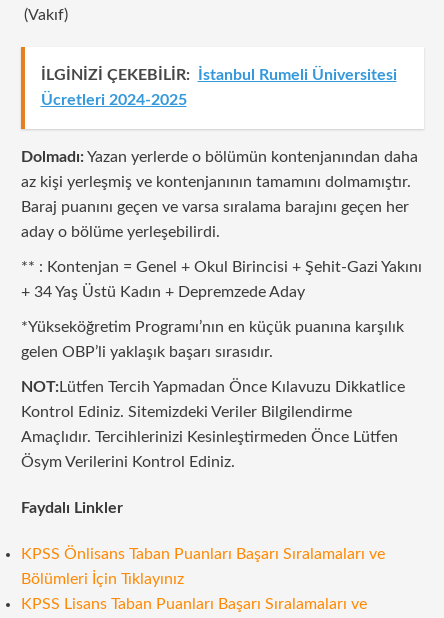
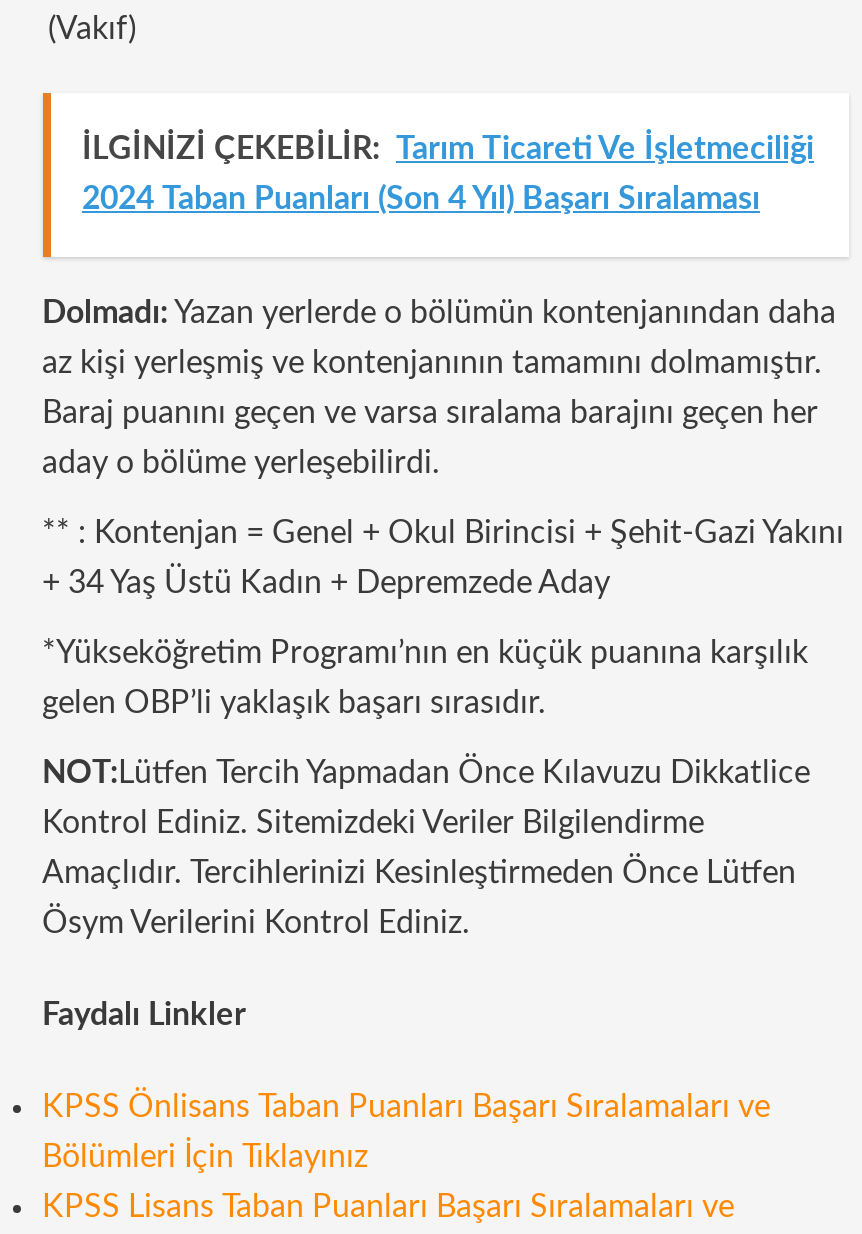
[40,67,396,83] İLGİNİZİ ÇEKEBİLİR: İstanbul Rumeli Üniversitesi -> [82,132,814,164] İLGİNİZİ ÇEKEBİLİR: Tarım Ticareti Ve İşletmeciliği
[40,92,186,108] Ücretleri 2024-2025 -> [82,182,760,214] 2024 Taban Puanları (Son 4 Yıl) Başarı Sıralaması

